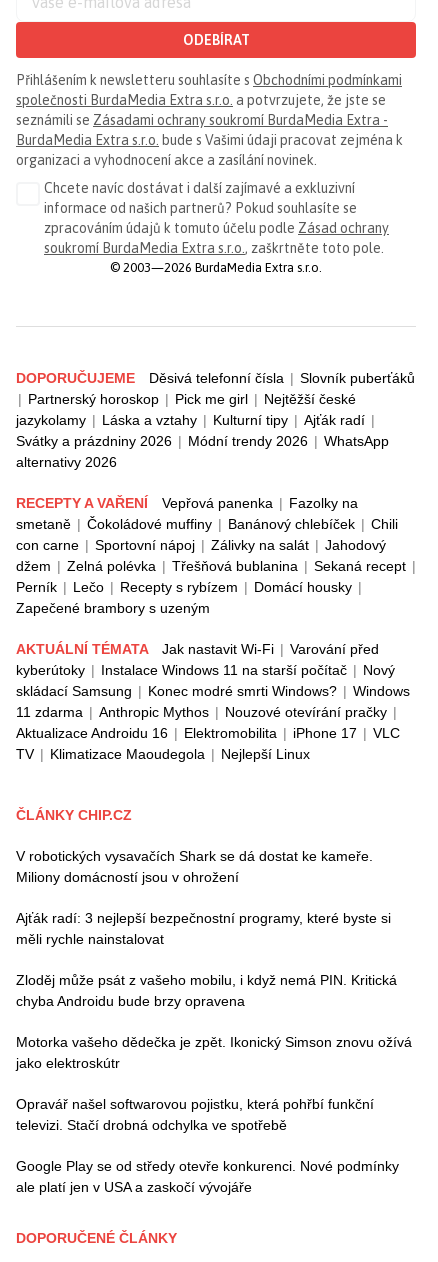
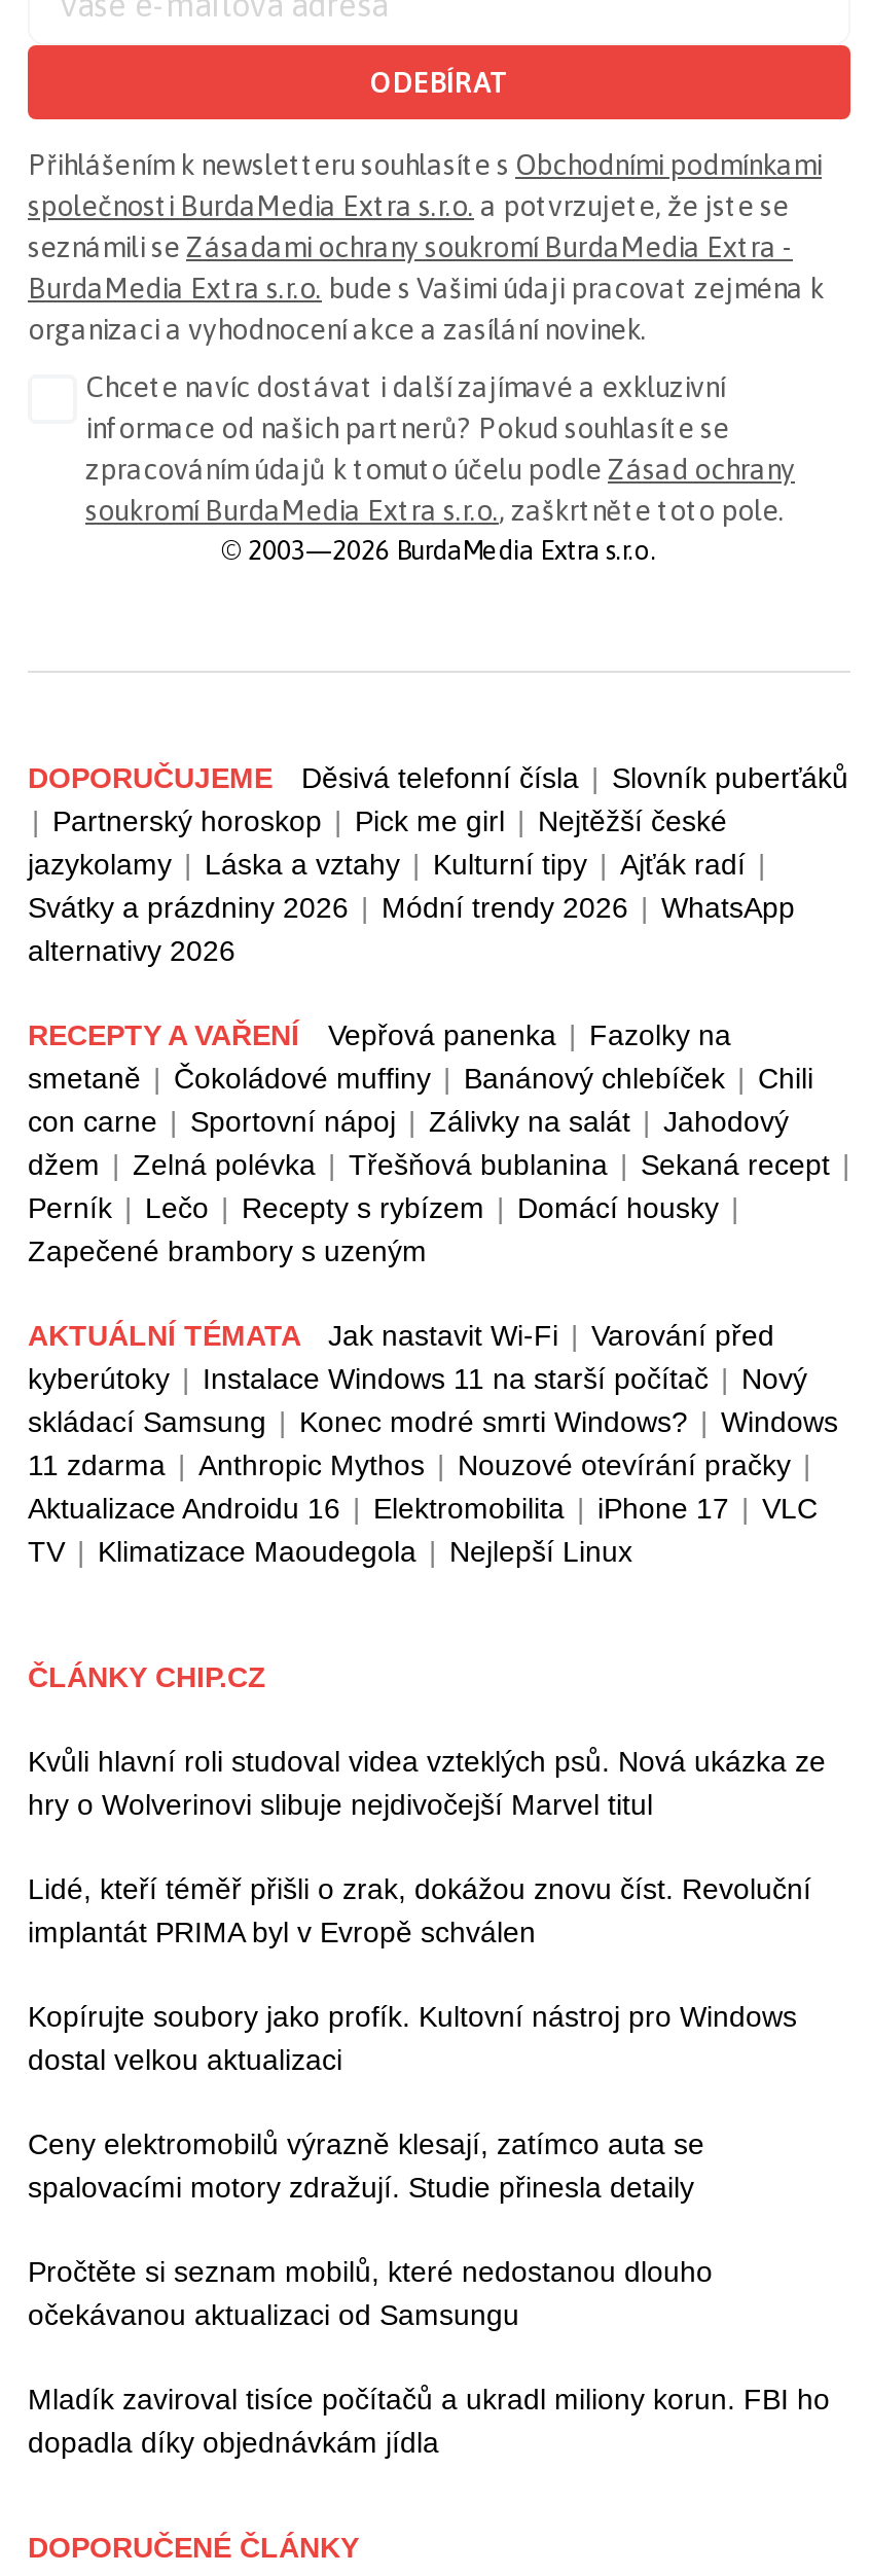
[16,848,373,885] V robotických vysavačích Shark se dá dostat ke kameře. | Miliony domácností jsou v ohrožení -> [28,1745,826,1821] Kvůli hlavní roli studoval videa vzteklých psů. Nová ukázka ze | hry o Wolverinovi slibuje nejdivočejší Marvel titul
[16,910,391,947] Ajťák radí: 3 nejlepší bezpečnostní programy, které byste si | měli rychle nainstalovat -> [28,1873,811,1949] Lidé, kteří téměř přišli o zrak, dokážou znovu číst. Revoluční | implantát PRIMA byl v Evropě schválen
[16,972,397,1009] Zloděj může psát z vašeho mobilu, i když nemá PIN. Kritická | chyba Androidu bude brzy opravena -> [28,2000,797,2076] Kopírujte soubory jako profík. Kultovní nástroj pro Windows | dostal velkou aktualizaci
[16,1034,412,1071] Motorka vašeho dědečka je zpět. Ikonický Simson znovu ožívá | jako elektroskútr -> [28,2128,704,2204] Ceny elektromobilů výrazně klesají, zatímco auta se | spalovacími motory zdražují. Studie přinesla detaily
[16,1096,374,1133] Opravář našel softwarovou pojistku, která pohřbí funkční | televizi. Stačí drobná odchylka ve spotřebě -> [28,2255,713,2332] Pročtěte si seznam mobilů, které nedostanou dlouho | očekávanou aktualizaci od Samsungu
[16,1158,399,1195] Google Play se od středy otevře konkurenci. Nové podmínky | ale platí jen v USA a zaskočí vývojáře -> [28,2383,830,2459] Mladík zaviroval tisíce počítačů a ukradl miliony korun. FBI ho | dopadla díky objednávkám jídla

